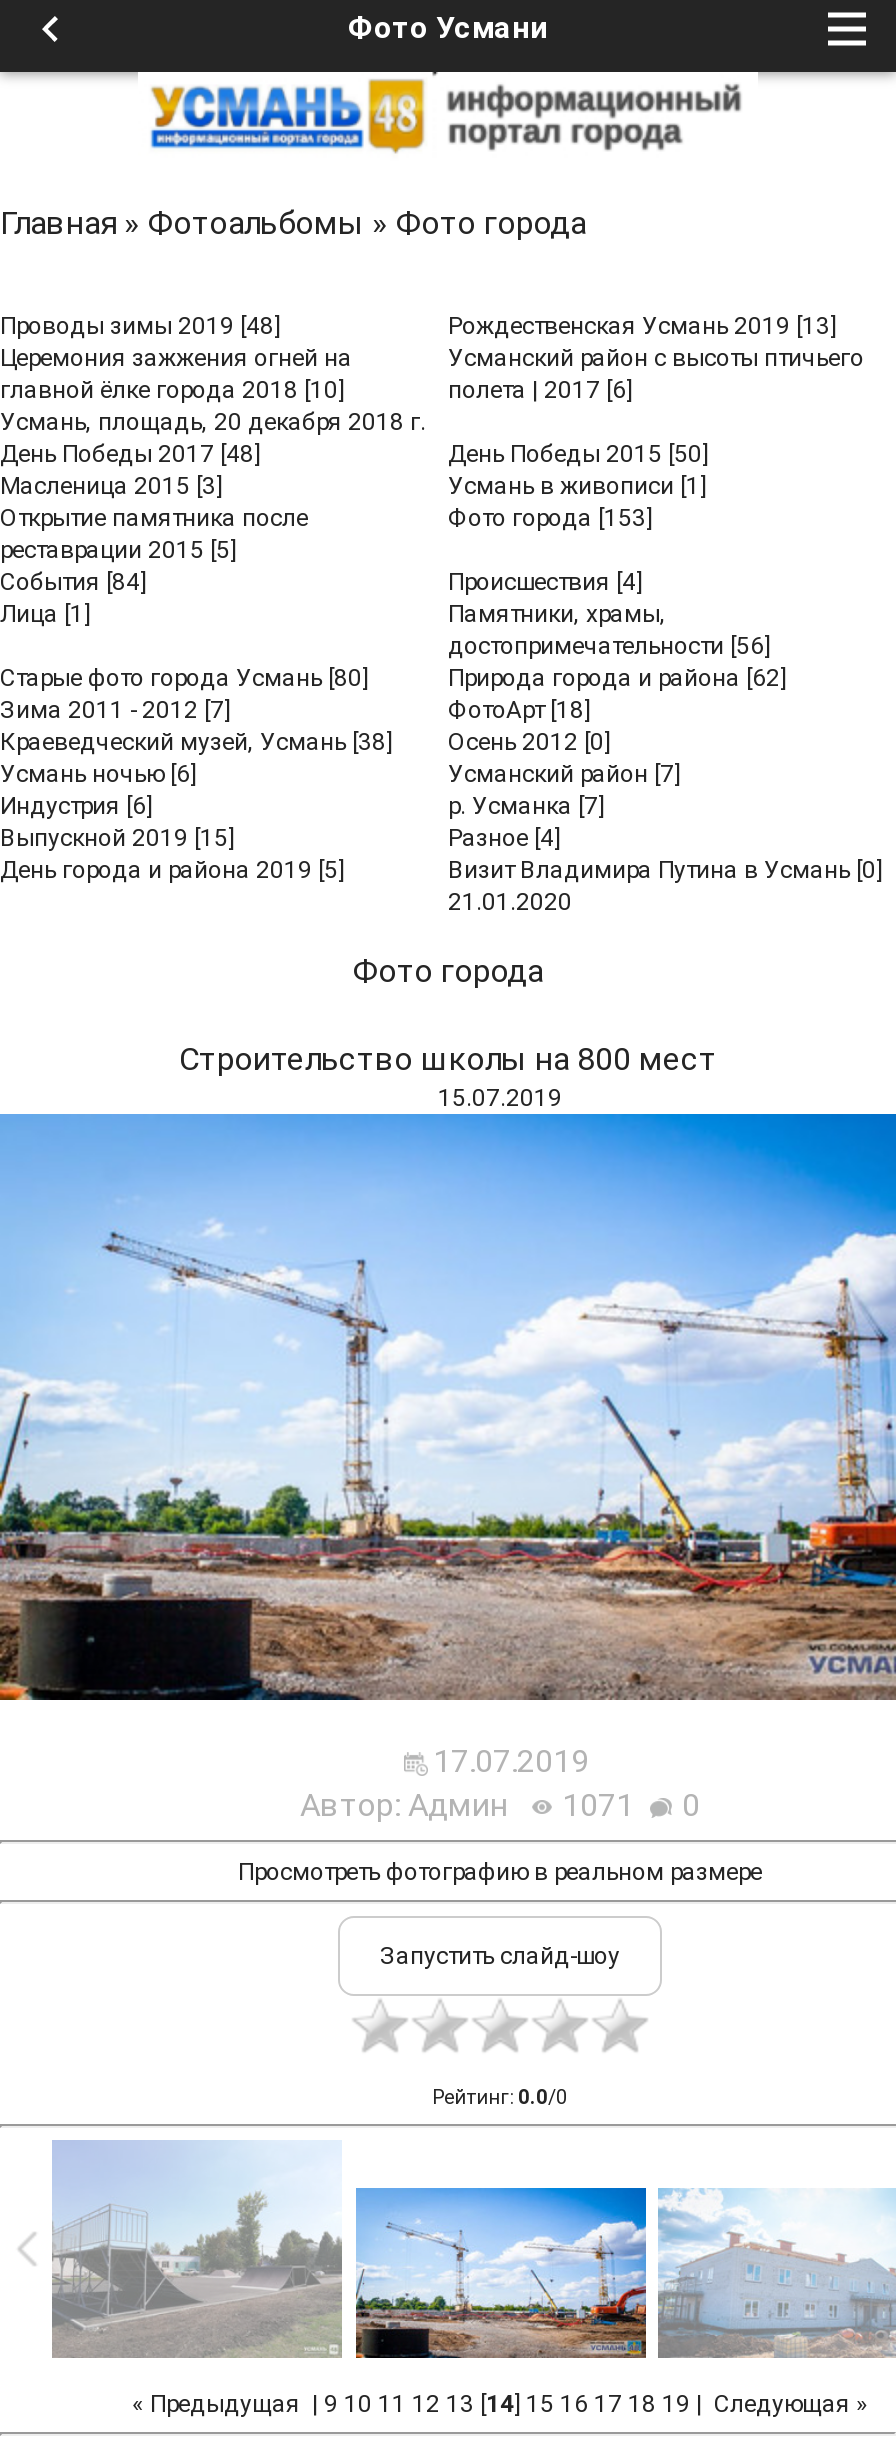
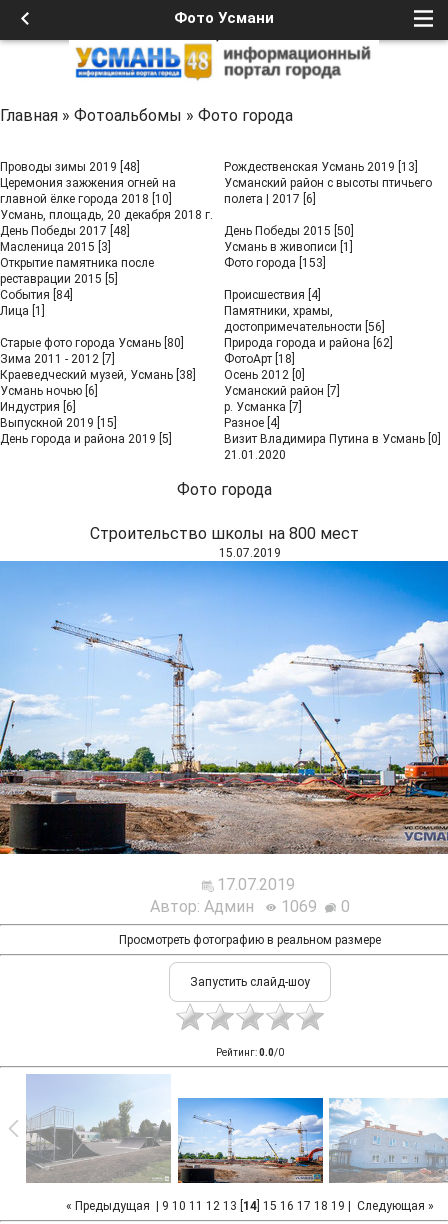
[300,1786,700,1824] Автор: Админ 1071 0 -> [150,897,350,916] Автор: Админ 1069 0

